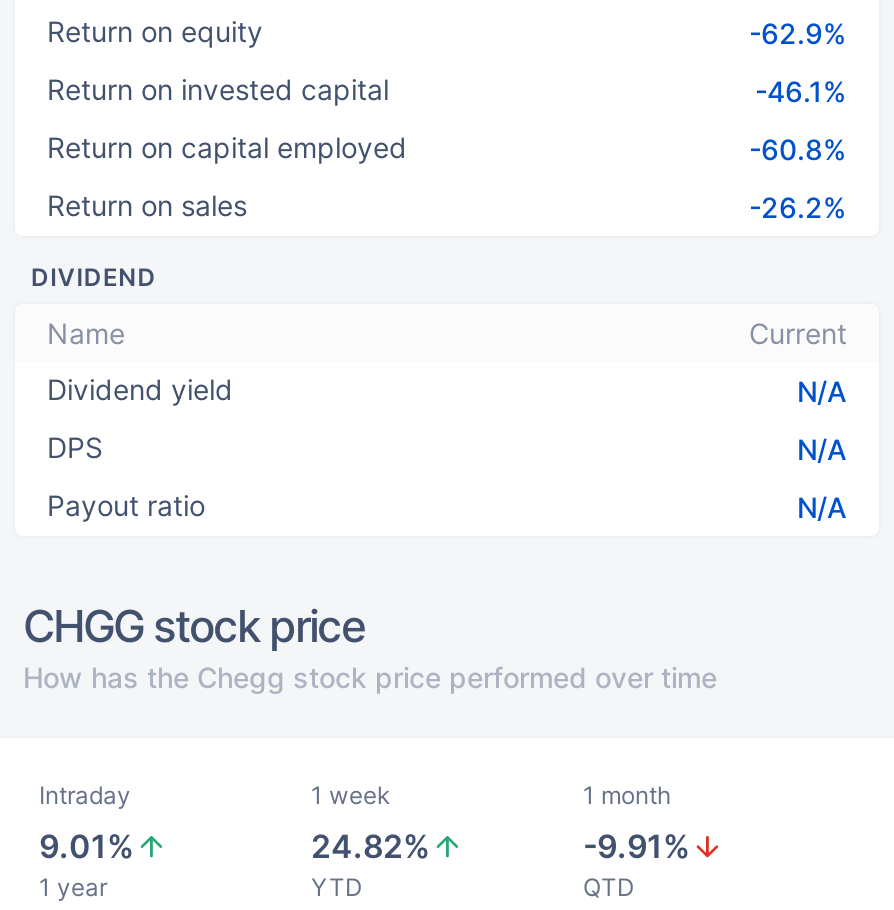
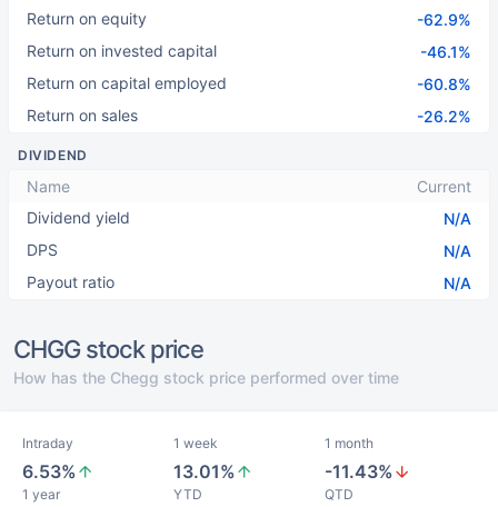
[39,825,135,865] 9.01% -> [22,460,77,482] 6.53%
[311,825,431,865] 24.82% -> [173,460,236,482] 13.01%
[583,825,691,865] -9.91% -> [325,460,394,482] -11.43%

